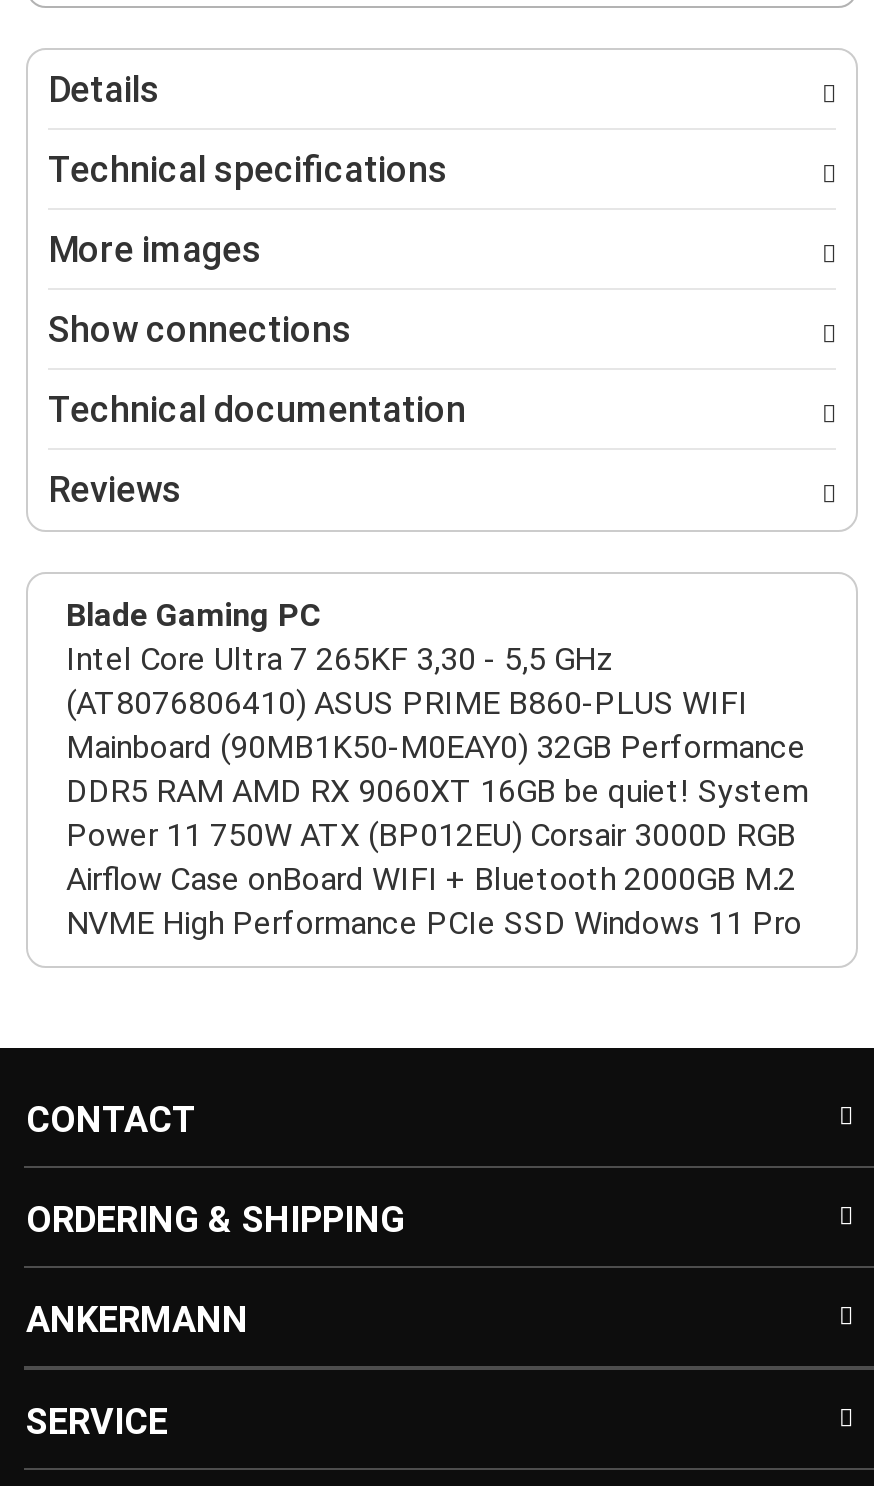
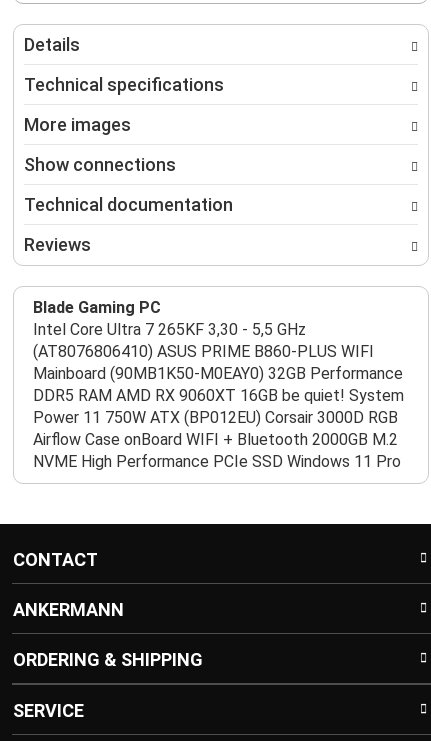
moved [26,1198,406,1240] -> [13,649,203,670]: ORDERING & SHIPPING
moved [26,1298,248,1340] -> [13,599,124,620]: ANKERMANN

